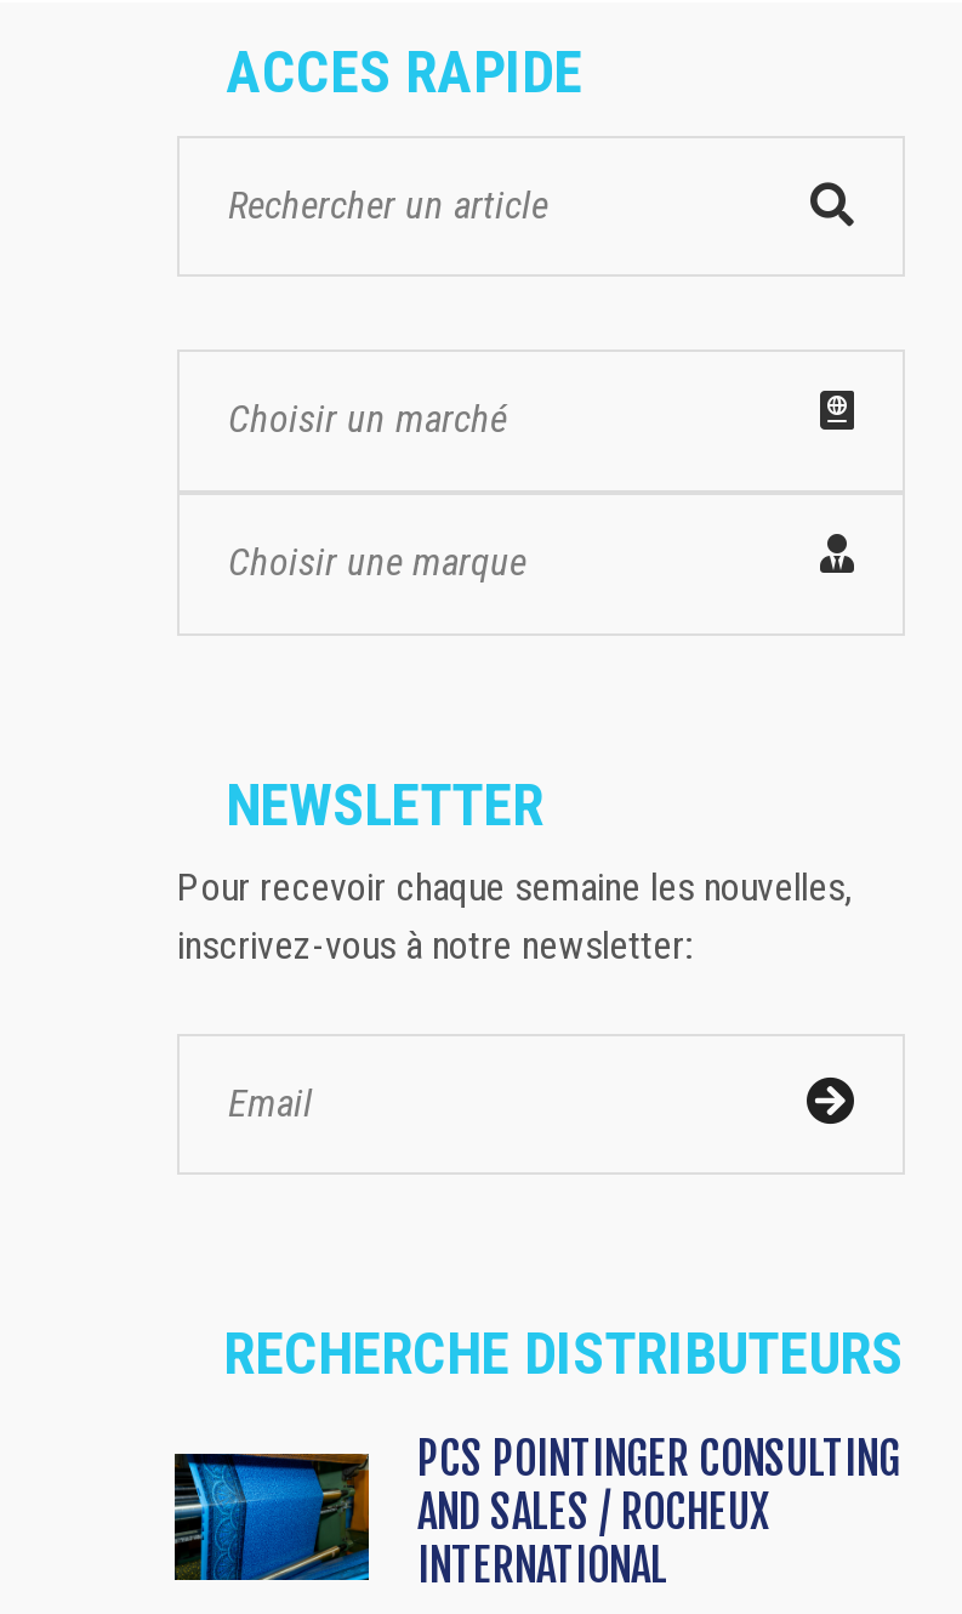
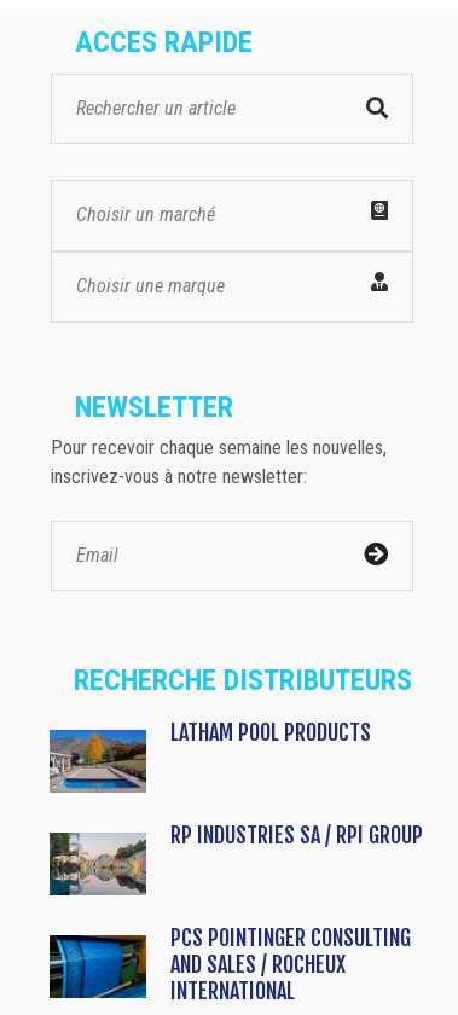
none -> [48,719,371,793] [image] | LATHAM POOL PRODUCTS
none -> [48,822,423,897] [image] | RP INDUSTRIES SA / RPI GROUP

